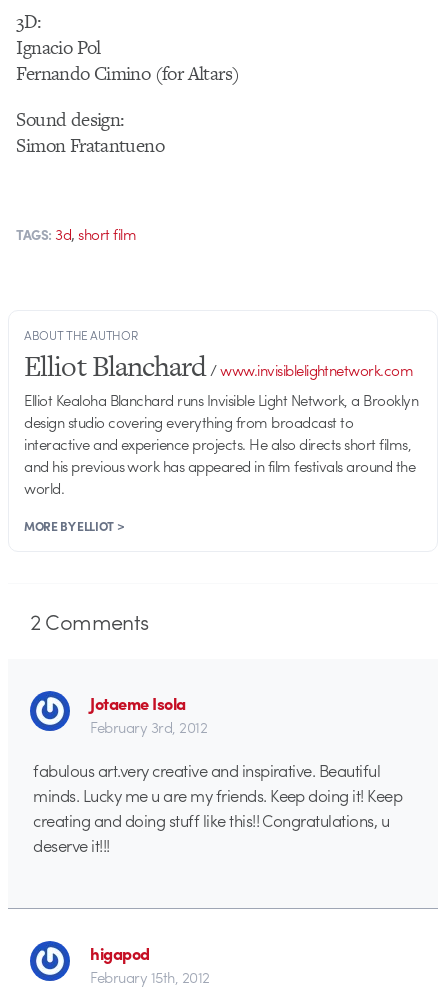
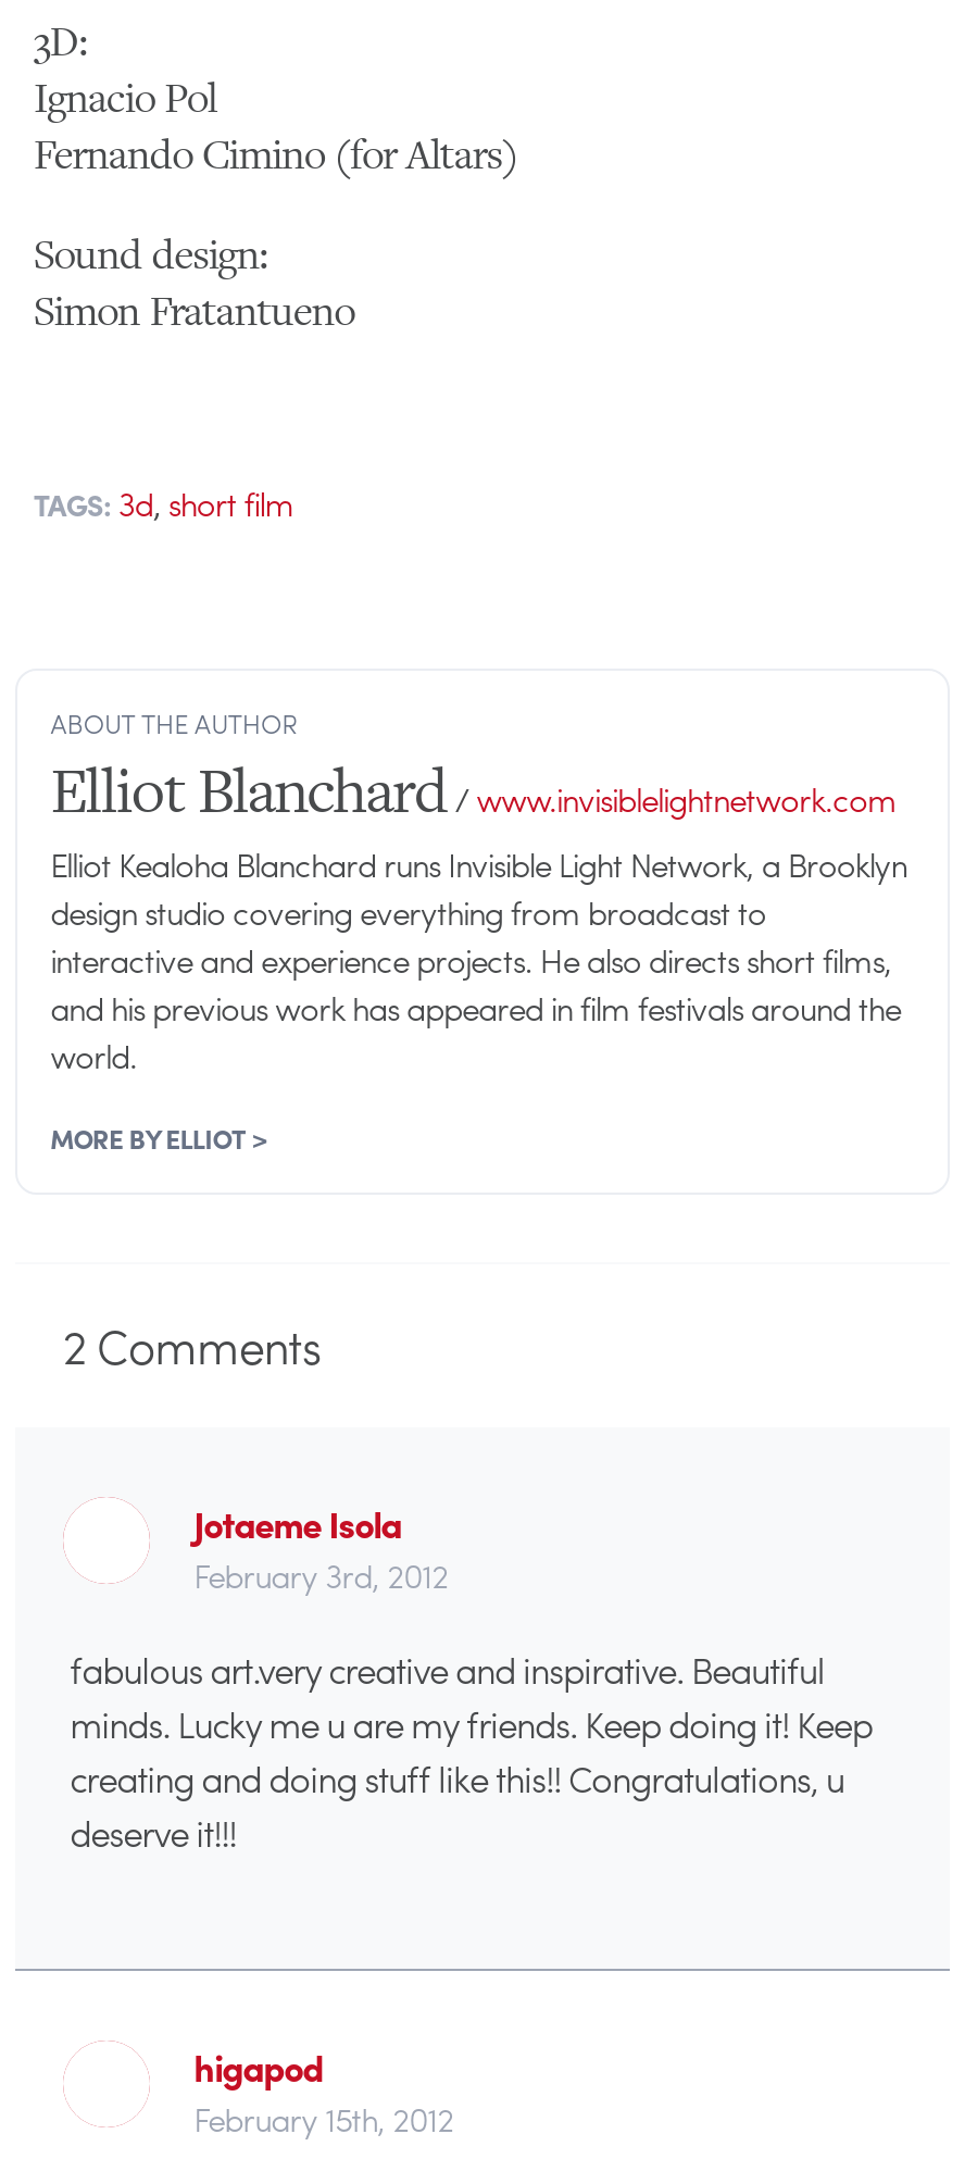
[29,690,71,732] [image] -> none
[29,940,71,982] [image] -> none

